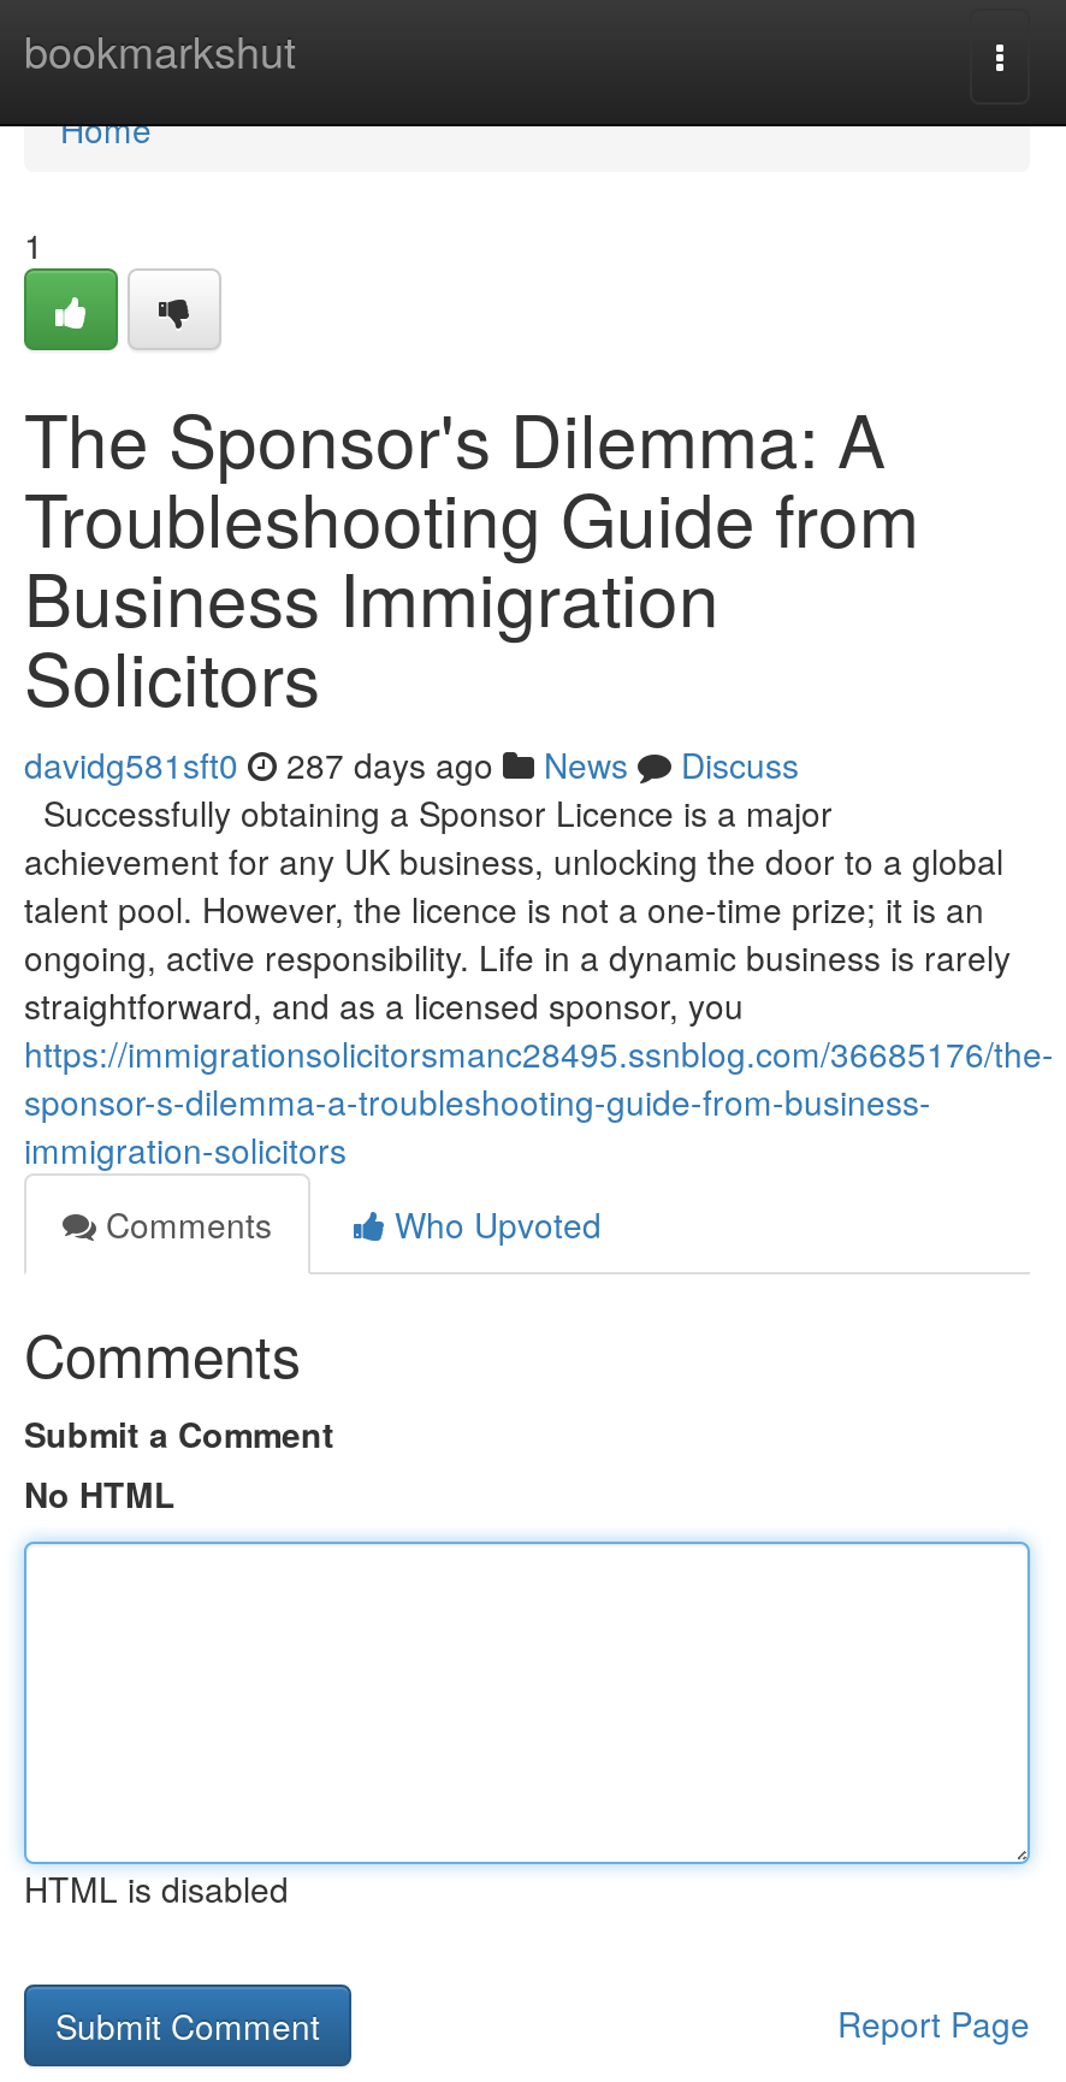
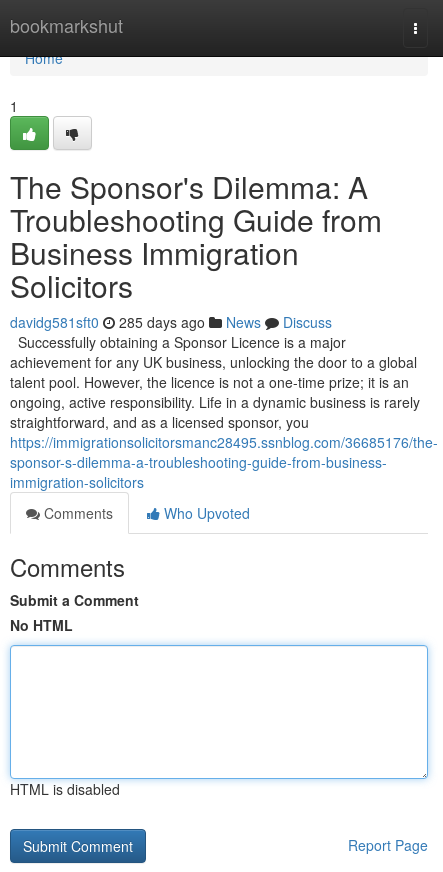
[24,740,799,788] davidg581sft0 287 days ago News Discuss -> [10,312,332,332] davidg581sft0 285 days ago News Discuss

